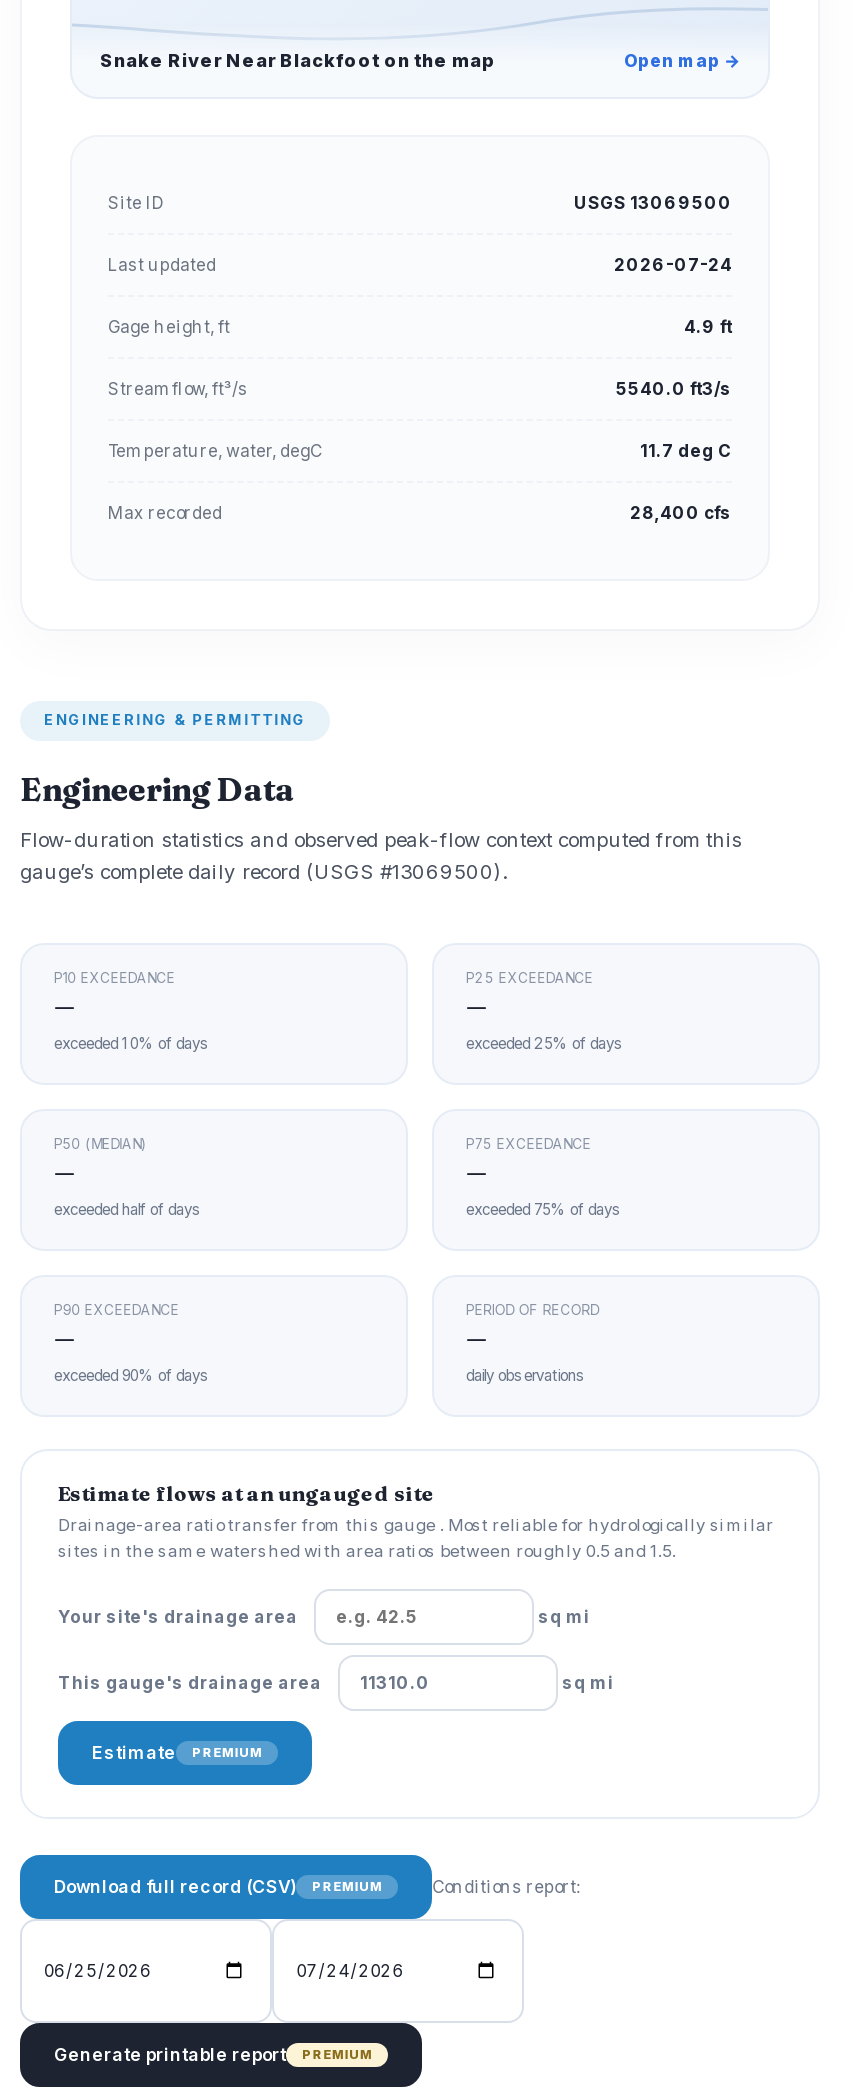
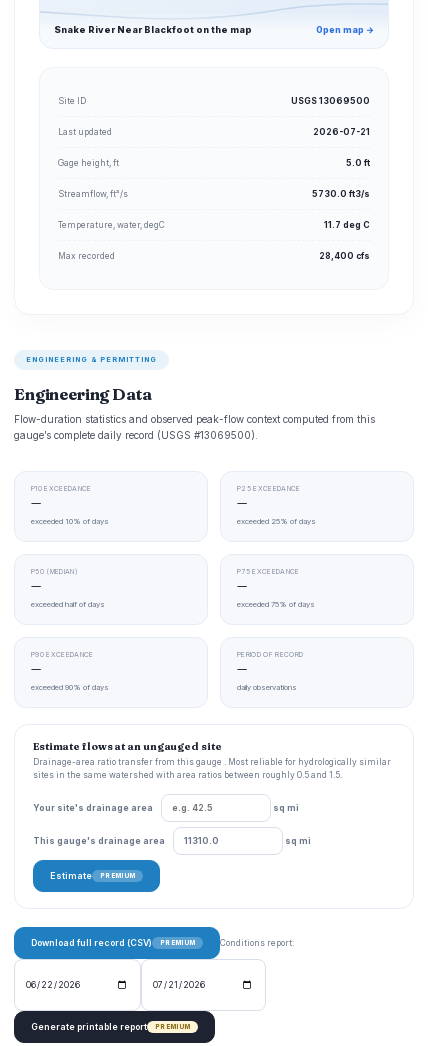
[614,255,732,275] 2026-07-24 -> [313,127,370,137] 2026-07-21
[684,317,732,337] 4.9 ft -> [346,158,370,168] 5.0 ft
[616,379,732,399] 5540.0 ft3/s -> [312,189,370,199] 5730.0 ft3/s

